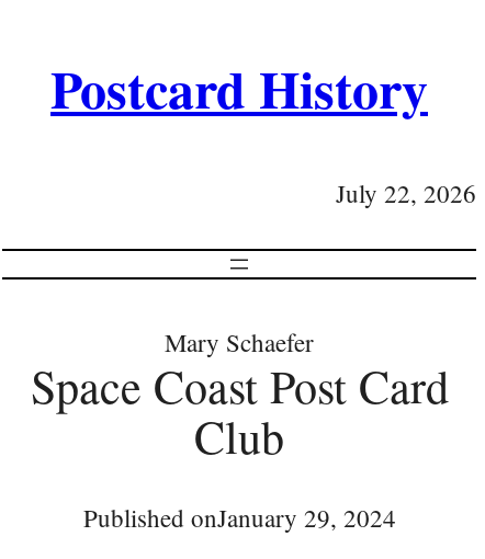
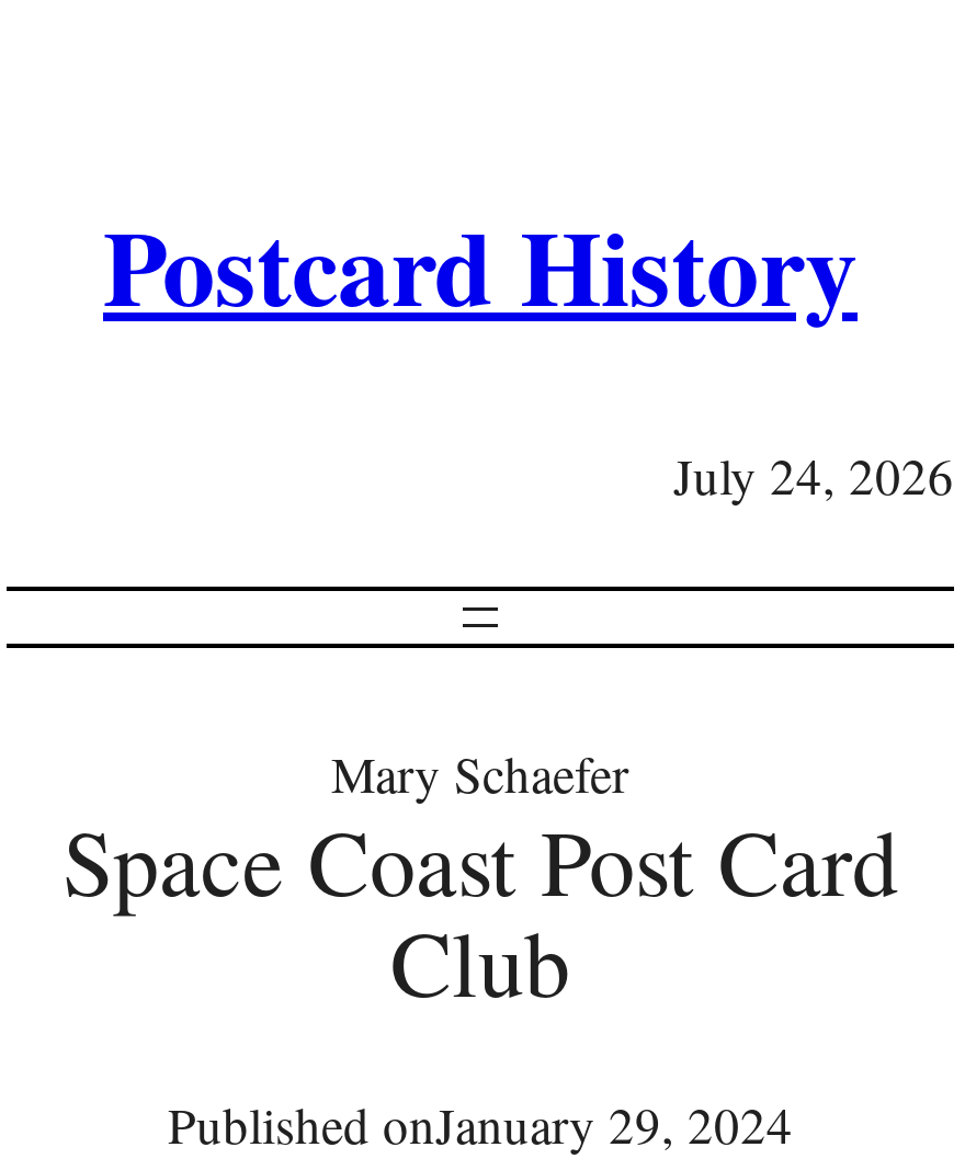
[336,177,476,209] July 22, 2026 -> [673,442,954,508] July 24, 2026

